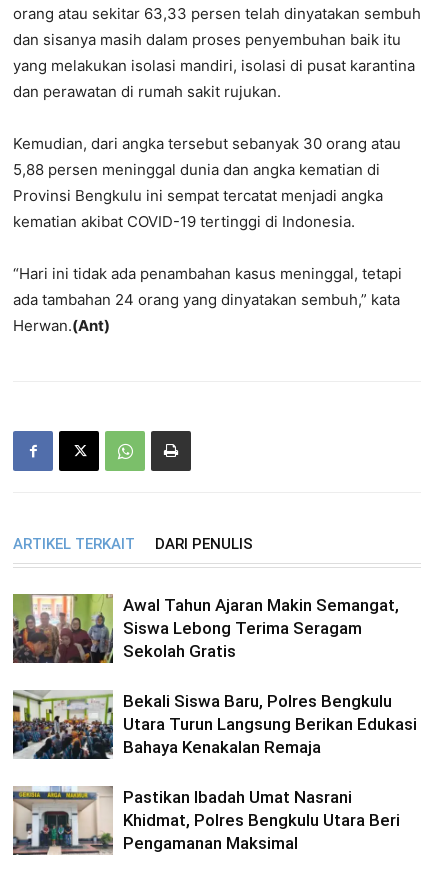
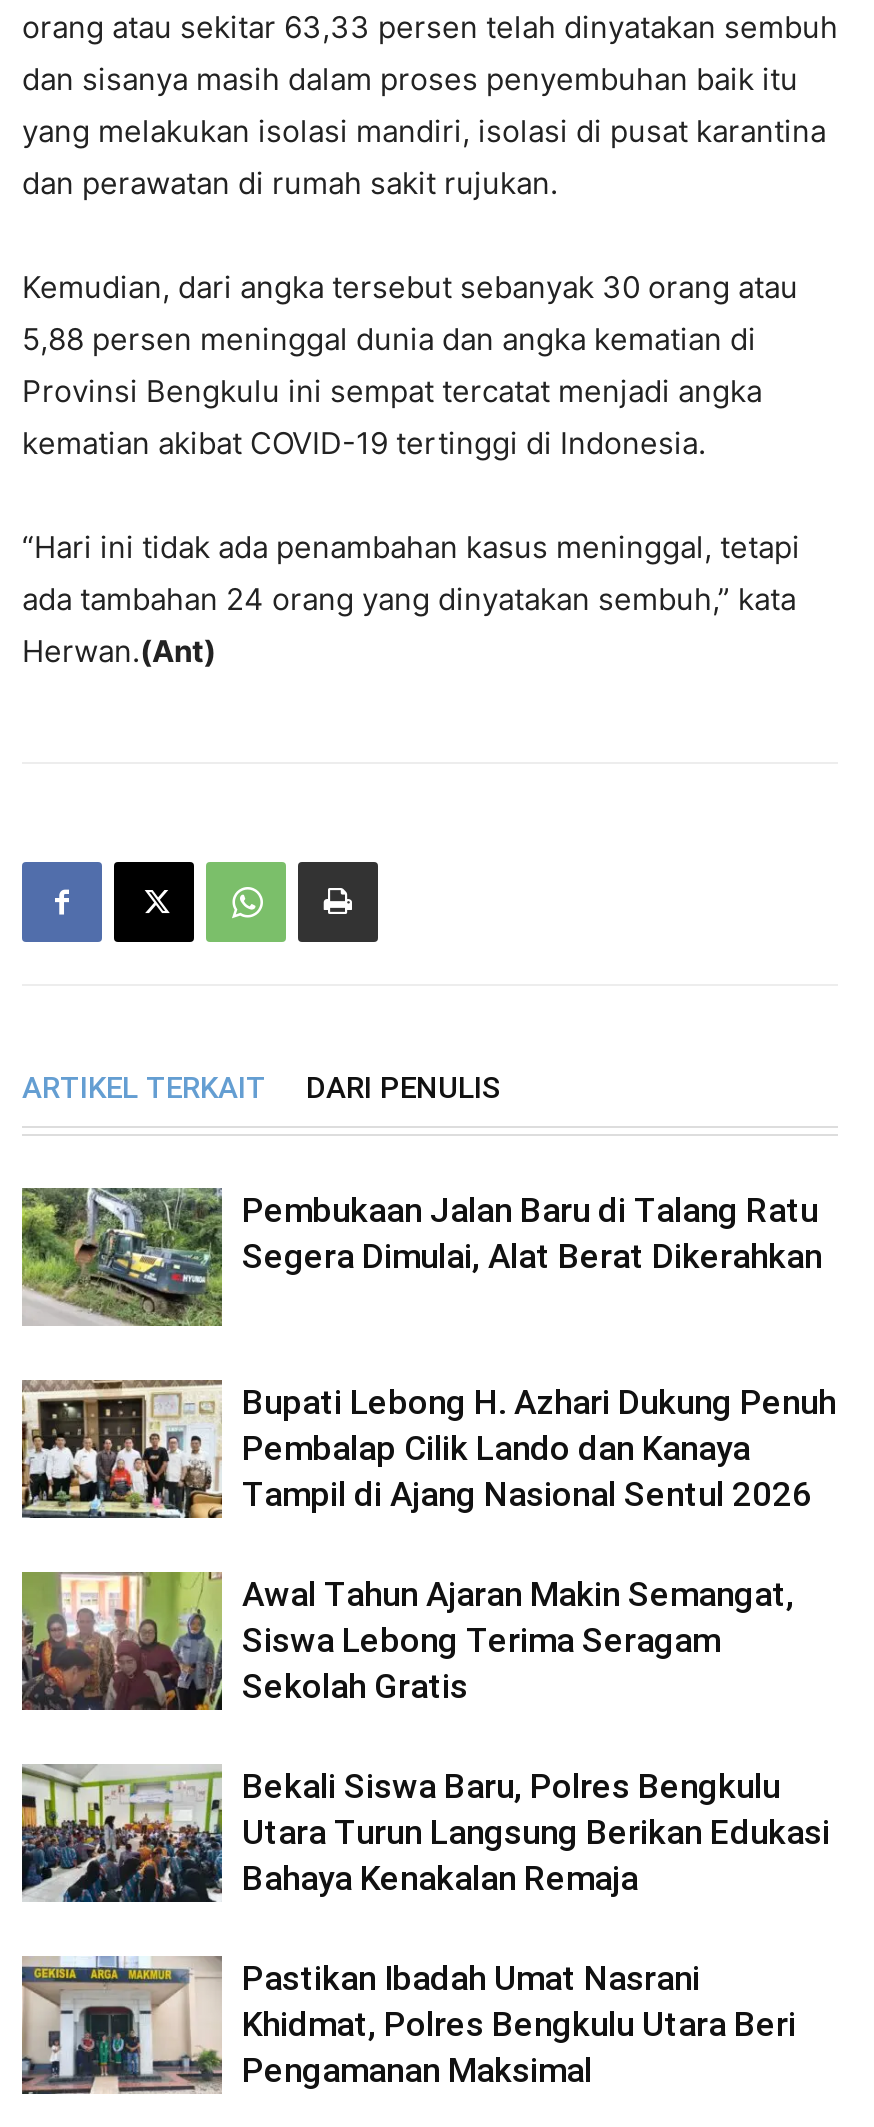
none -> [20,1380,836,1520] [image] | Bupati Lebong H. Azhari Dukung Penuh | Pembalap Cilik Lando dan Kanaya | Tampil di Ajang Nasional Sentul 2026
none -> [22,1188,822,1328] [image] | Pembukaan Jalan Baru di Talang Ratu | Segera Dimulai, Alat Berat Dikerahkan

